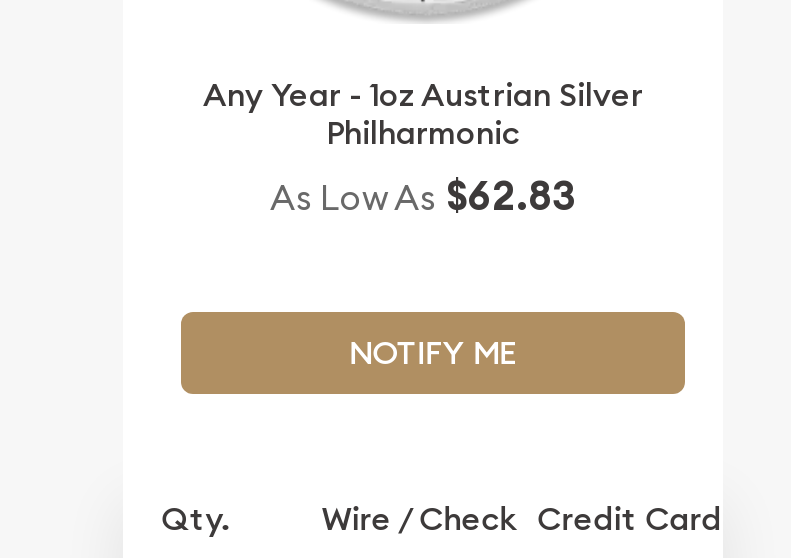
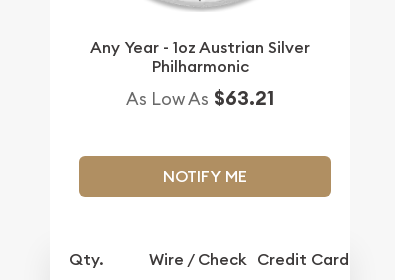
[270,169,576,221] As Low As $62.83 -> [126,85,274,111] As Low As $63.21

